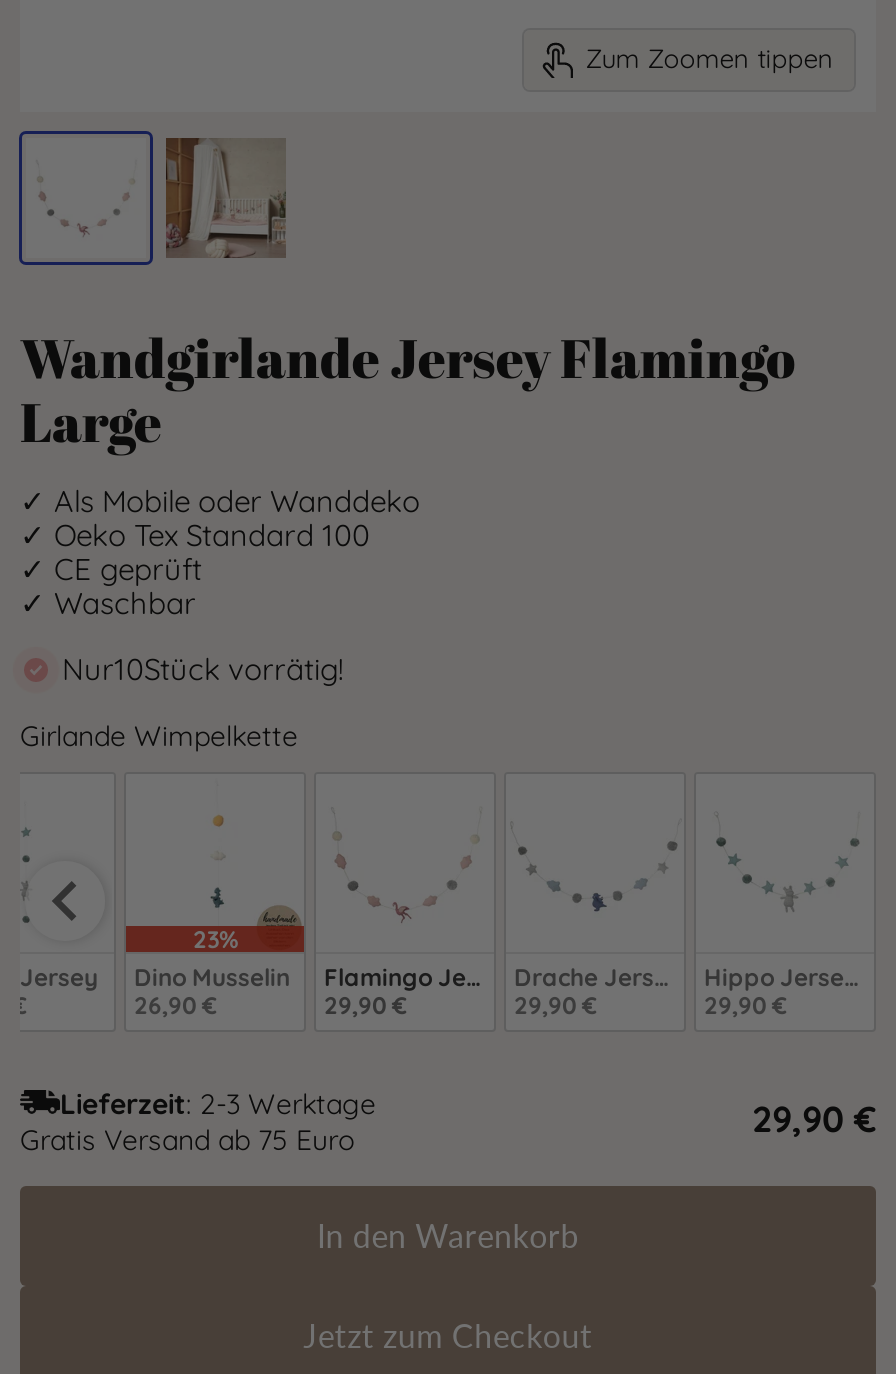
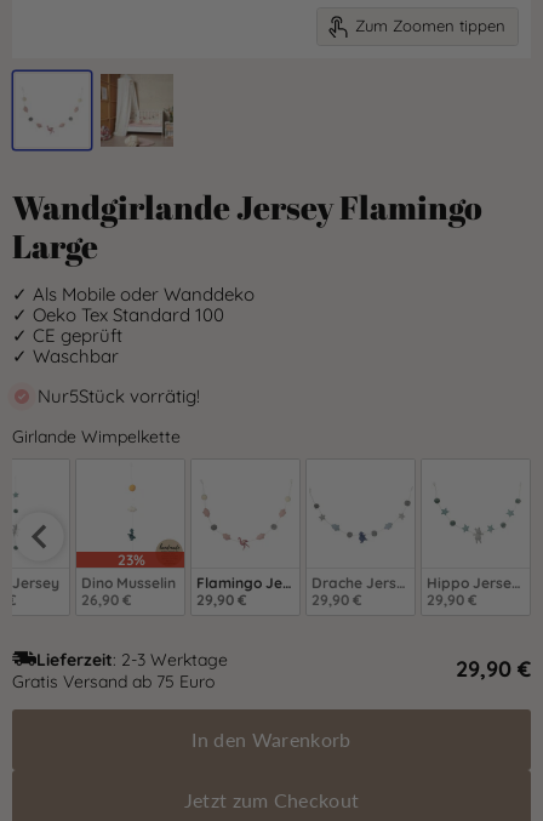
[62,650,344,688] Nur10Stück vorrätig! -> [38,384,200,407] Nur5Stück vorrätig!

